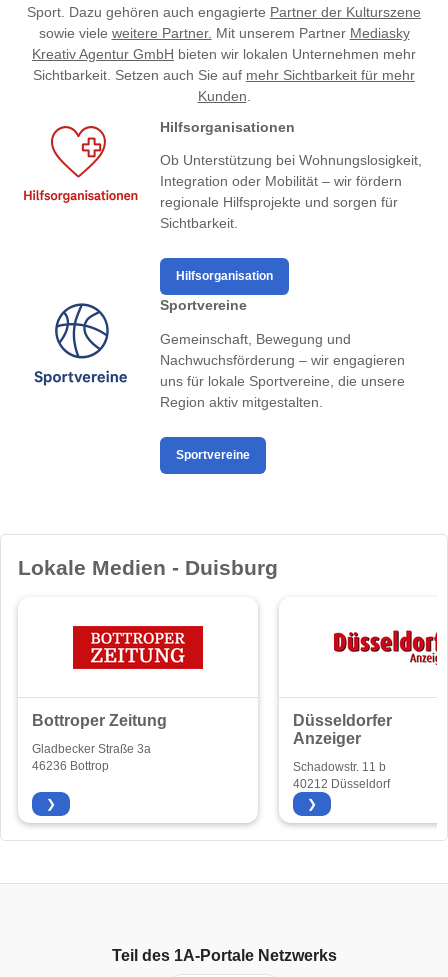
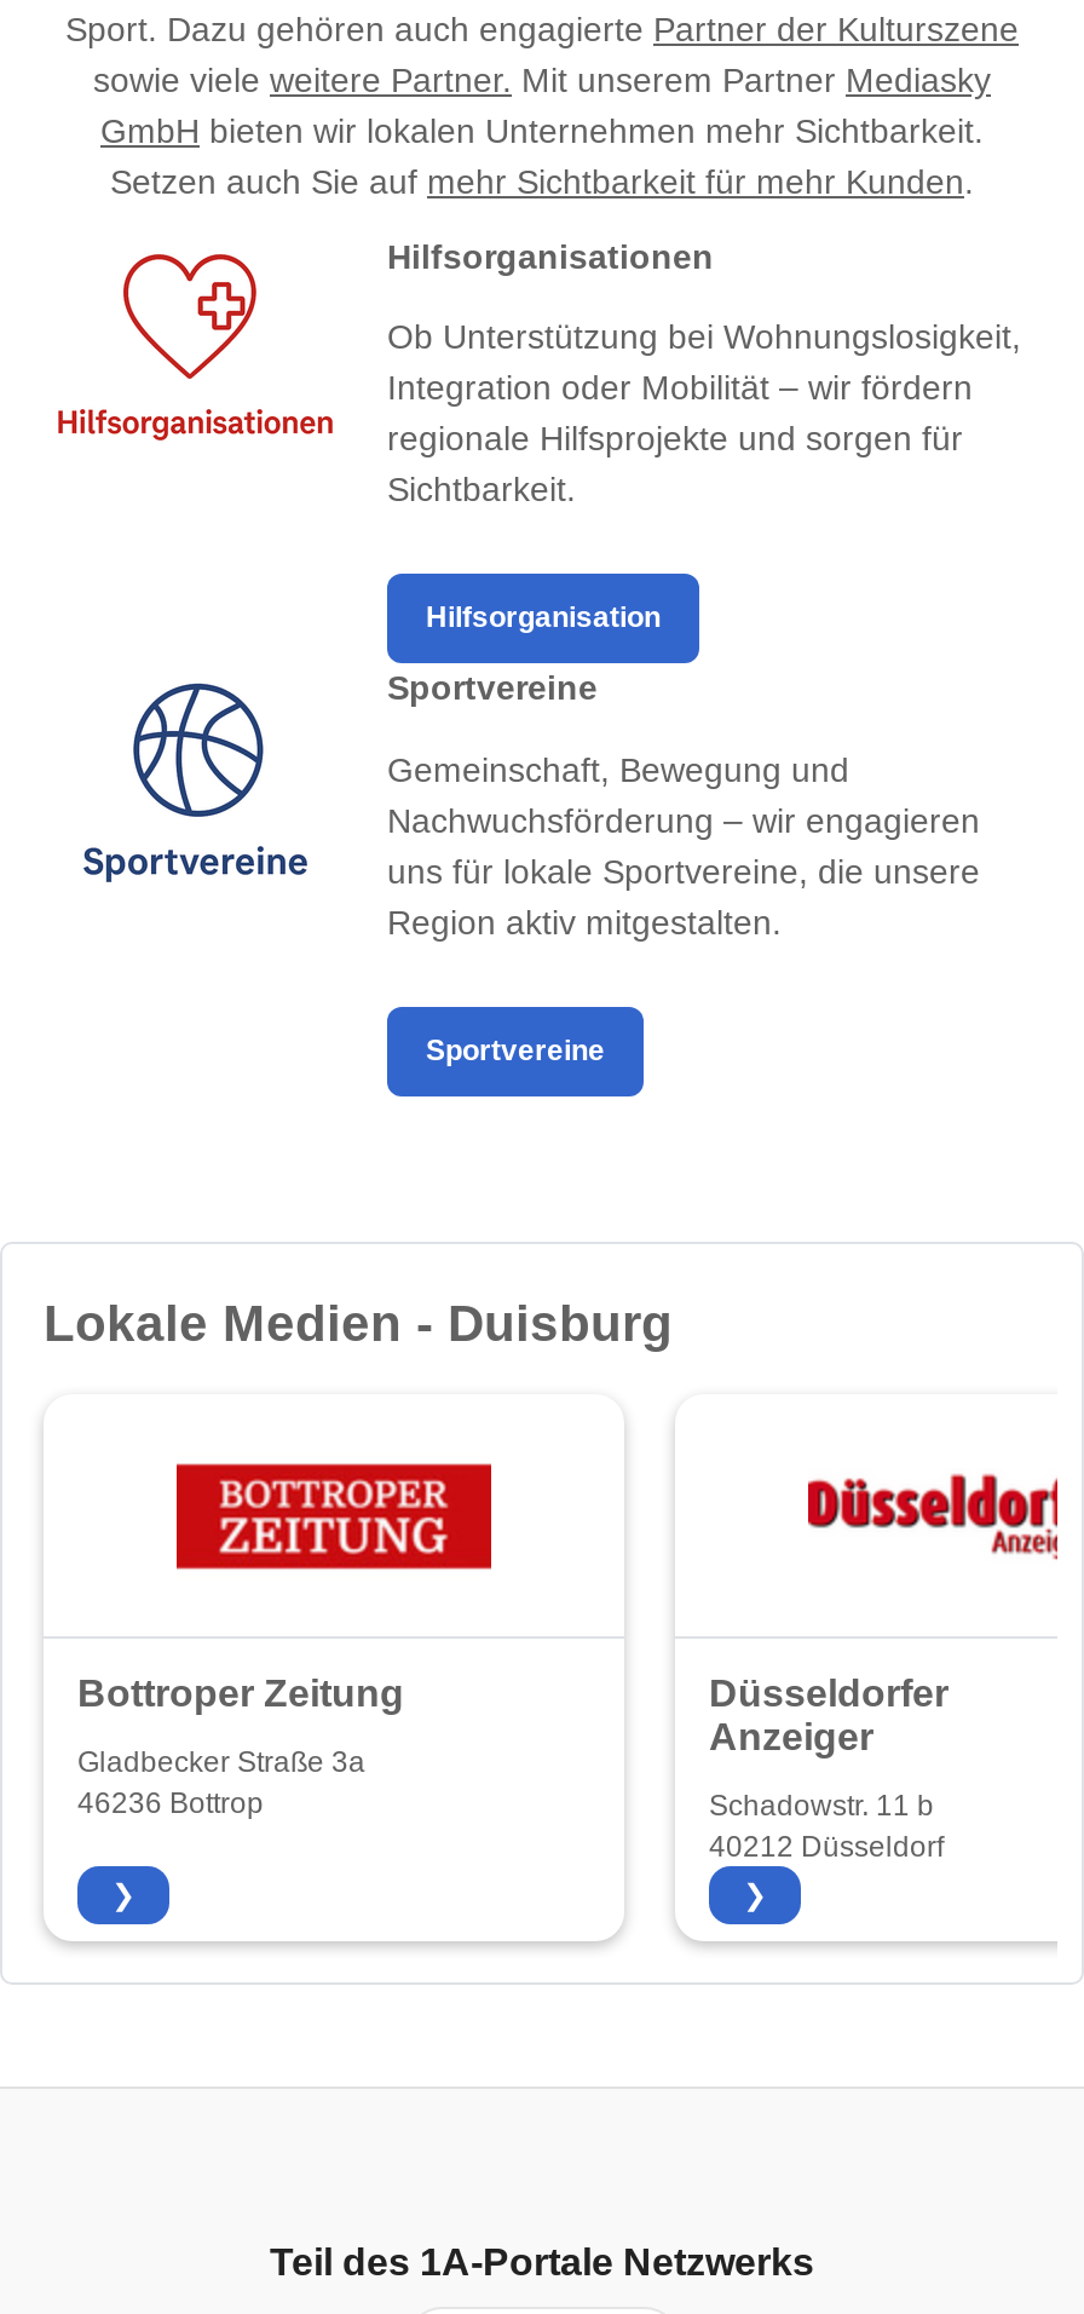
[32,45,416,103] Kreativ Agentur GmbH bieten wir lokalen Unternehmen mehr | Sichtbarkeit. Setzen auch Sie auf mehr Sichtbarkeit für mehr | Kunden. -> [100,110,984,200] GmbH bieten wir lokalen Unternehmen mehr Sichtbarkeit. | Setzen auch Sie auf mehr Sichtbarkeit für mehr Kunden.

